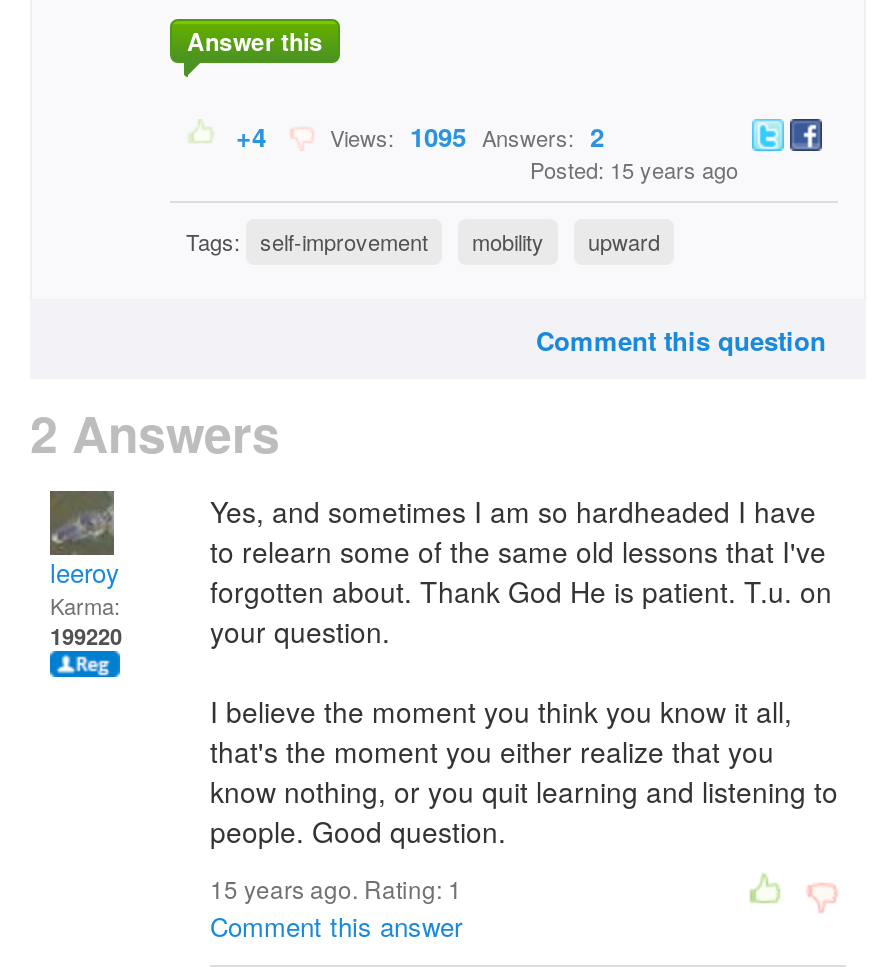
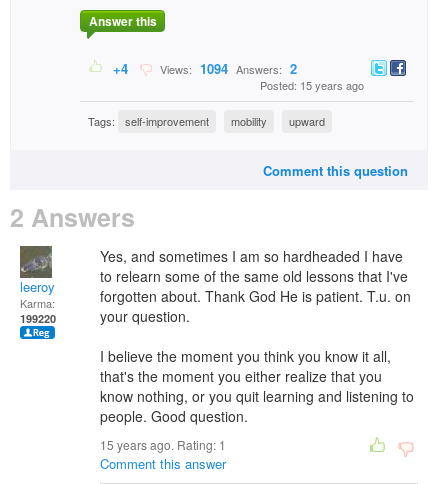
[318,117,604,155] Views: 1095 Answers: 2 -> [154,59,297,78] Views: 1094 Answers: 2

